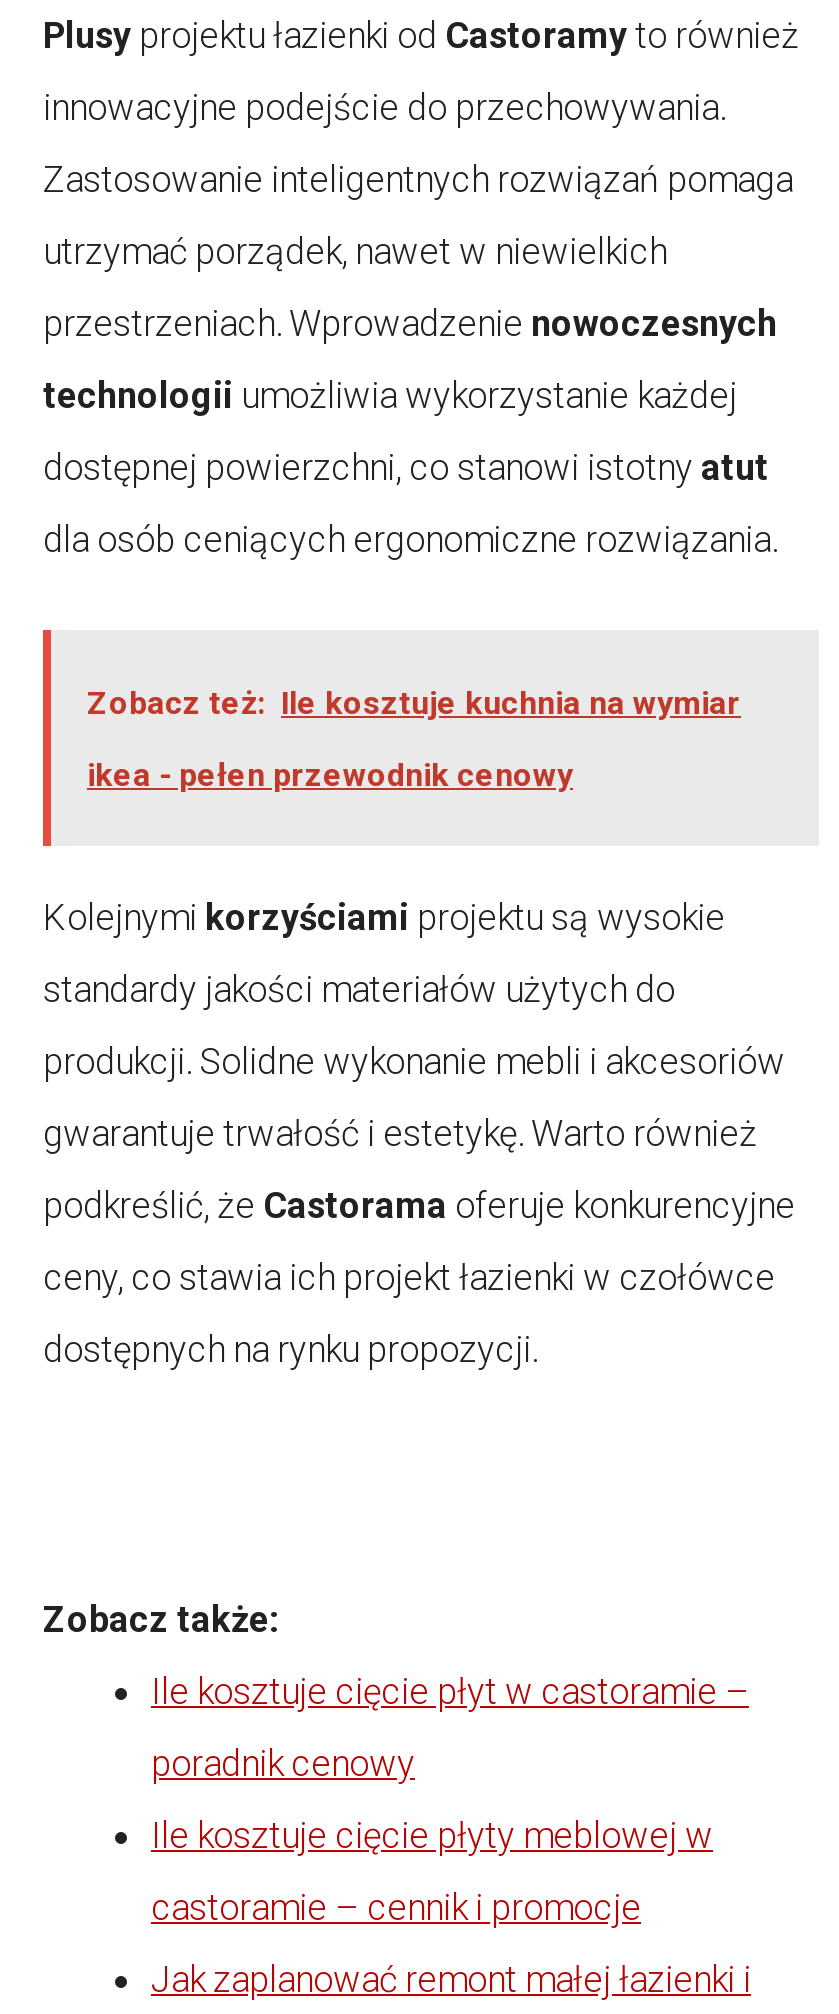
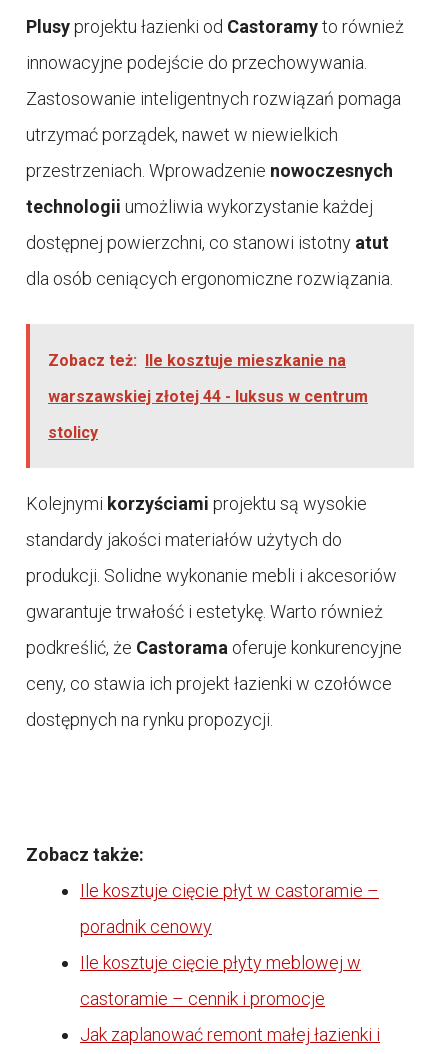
[87,684,741,794] Zobacz też: Ile kosztuje kuchnia na wymiar | ikea - pełen przewodnik cenowy -> [48,351,368,442] Zobacz też: Ile kosztuje mieszkanie na | warszawskiej złotej 44 - luksus w centrum | stolicy

